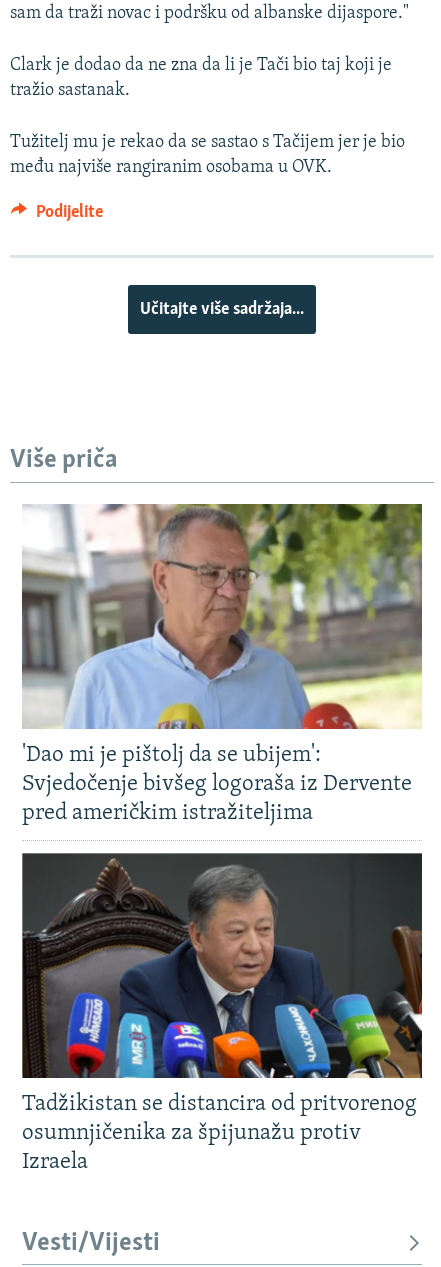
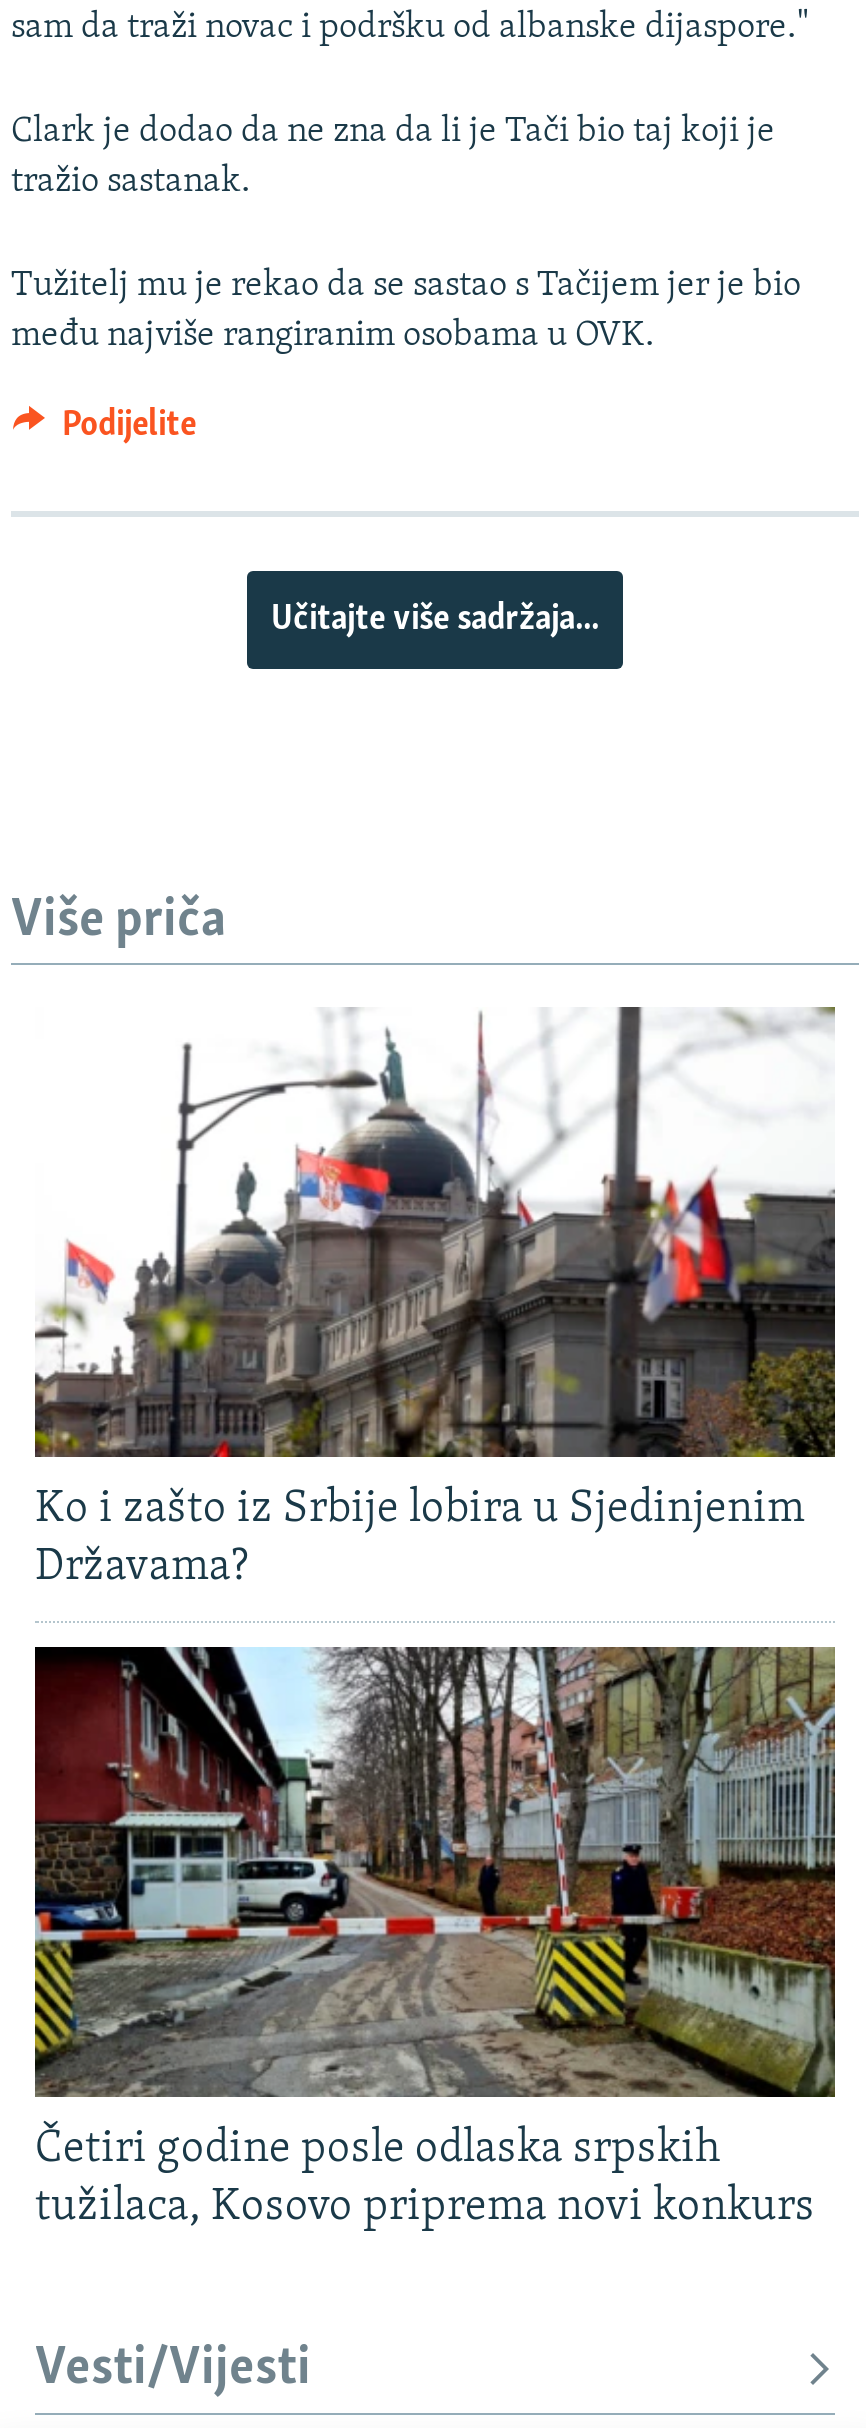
[21,503,423,825] [image] | 'Dao mi je pištolj da se ubijem': | Svjedočenje bivšeg logoraša iz Dervente | pred američkim istražiteljima -> [35,1006,837,1591] [image] | Ko i zašto iz Srbije lobira u Sjedinjenim | Državama?
[21,852,422,1174] [image] | Tadžikistan se distancira od pritvorenog | osumnjičenika za špijunažu protiv | Izraela -> [33,1644,837,2231] [image] | Četiri godine posle odlaska srpskih | tužilaca, Kosovo priprema novi konkurs

